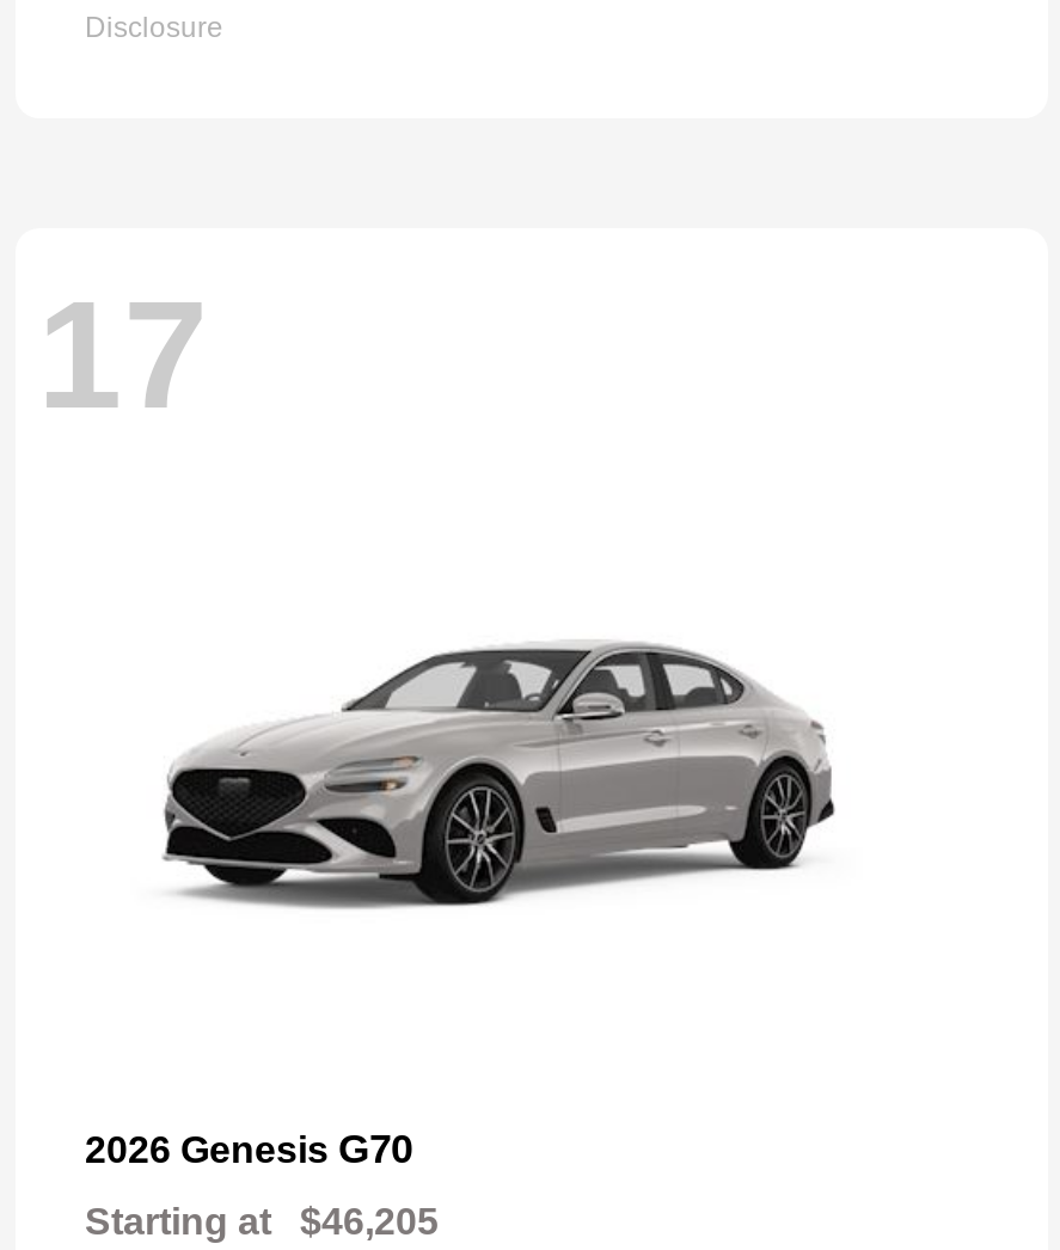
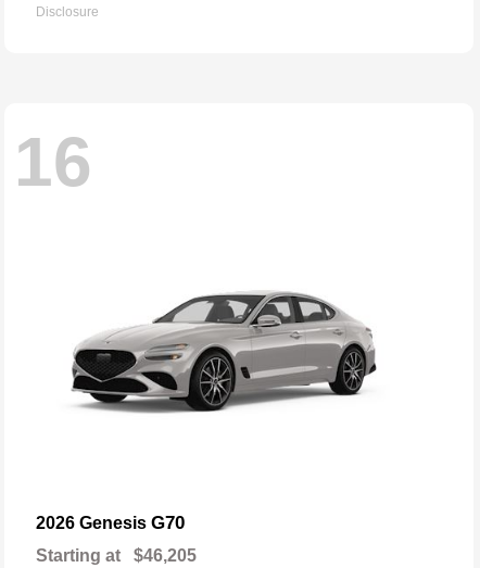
[37,270,209,442] 17 -> [14,123,92,201] 16

